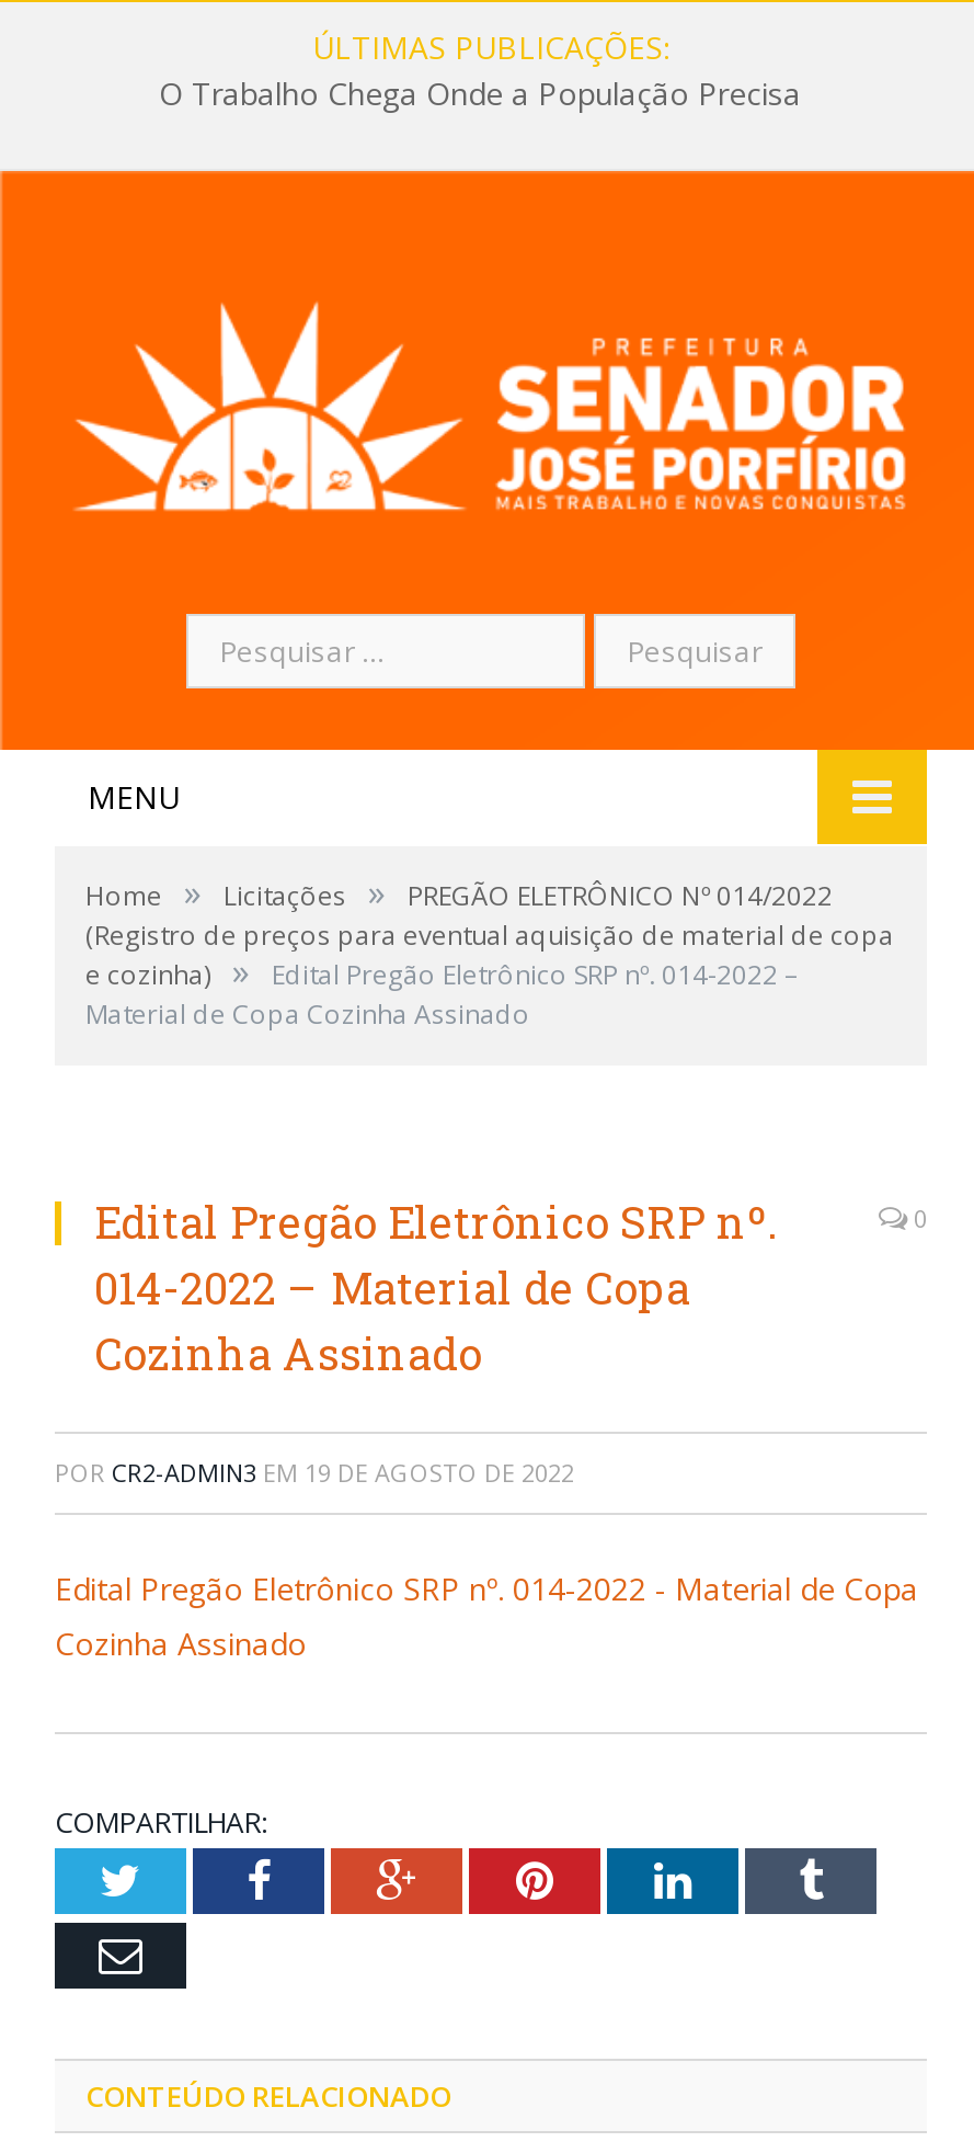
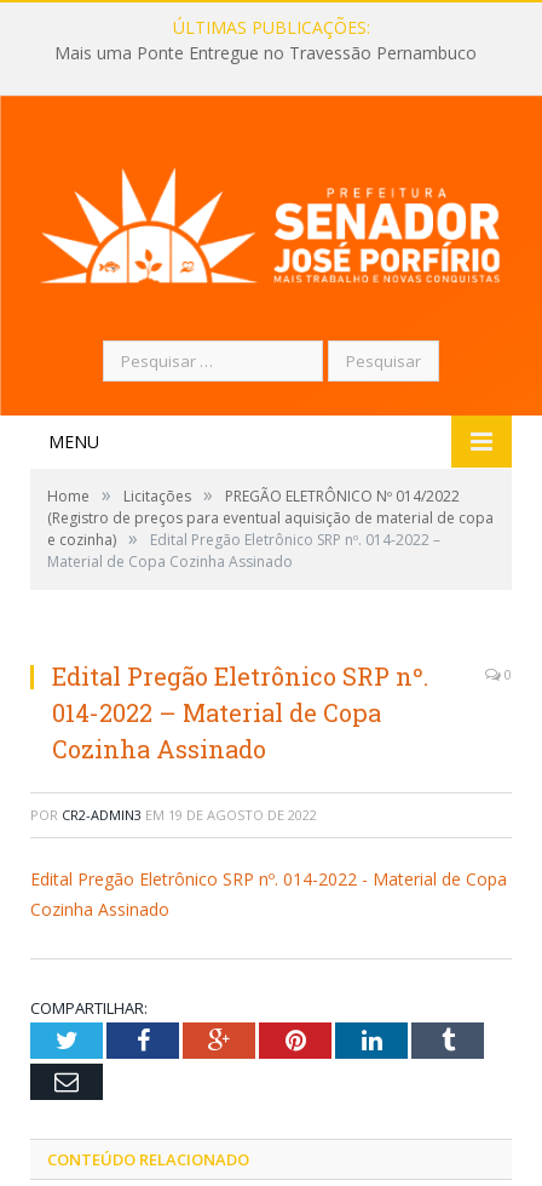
[159,73,801,114] O Trabalho Chega Onde a População Precisa -> [54,41,476,64] Mais uma Ponte Entregue no Travessão Pernambuco

